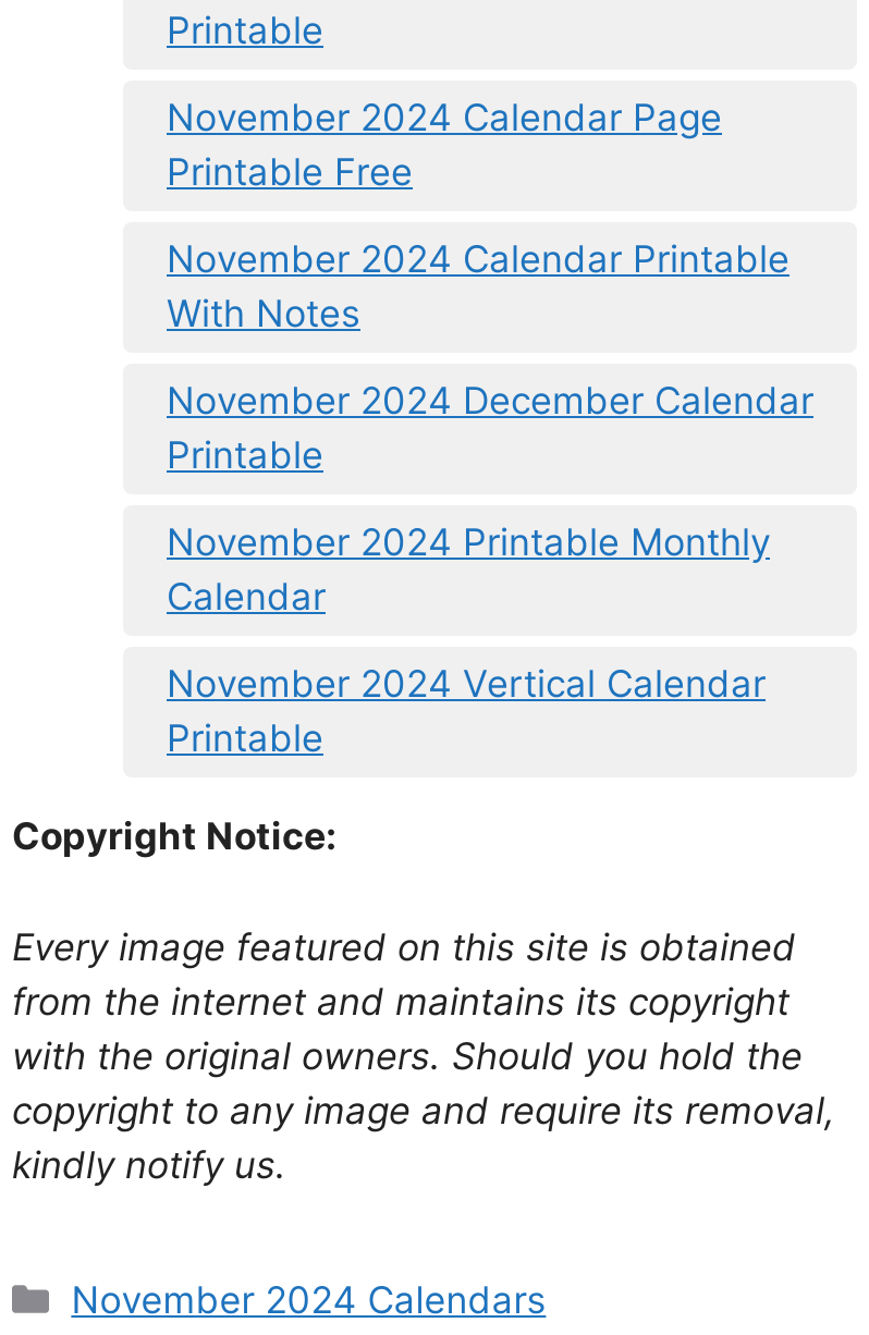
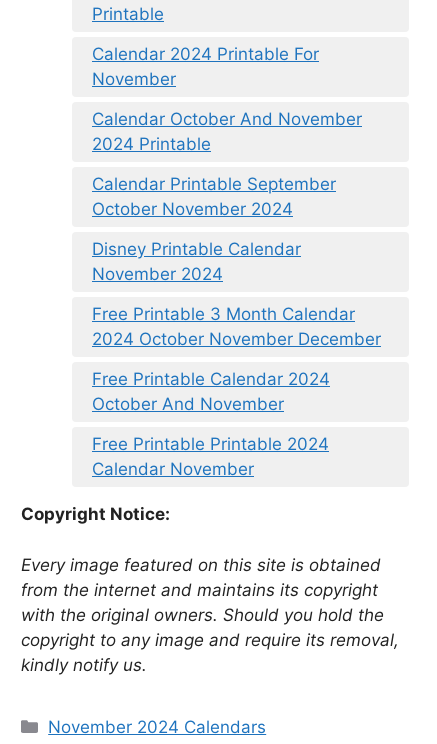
[167,96,813,761] November 2024 Calendar Page | Printable Free | November 2024 Calendar Printable | With Notes | November 2024 December Calendar | Printable | November 2024 Printable Monthly | Calendar | November 2024 Vertical Calendar | Printable -> [92,44,381,479] Calendar 2024 Printable For | November | Calendar October And November | 2024 Printable | Calendar Printable September | October November 2024 | Disney Printable Calendar | November 2024 | Free Printable 3 Month Calendar | 2024 October November December | Free Printable Calendar 2024 | October And November | Free Printable Printable 2024 | Calendar November

